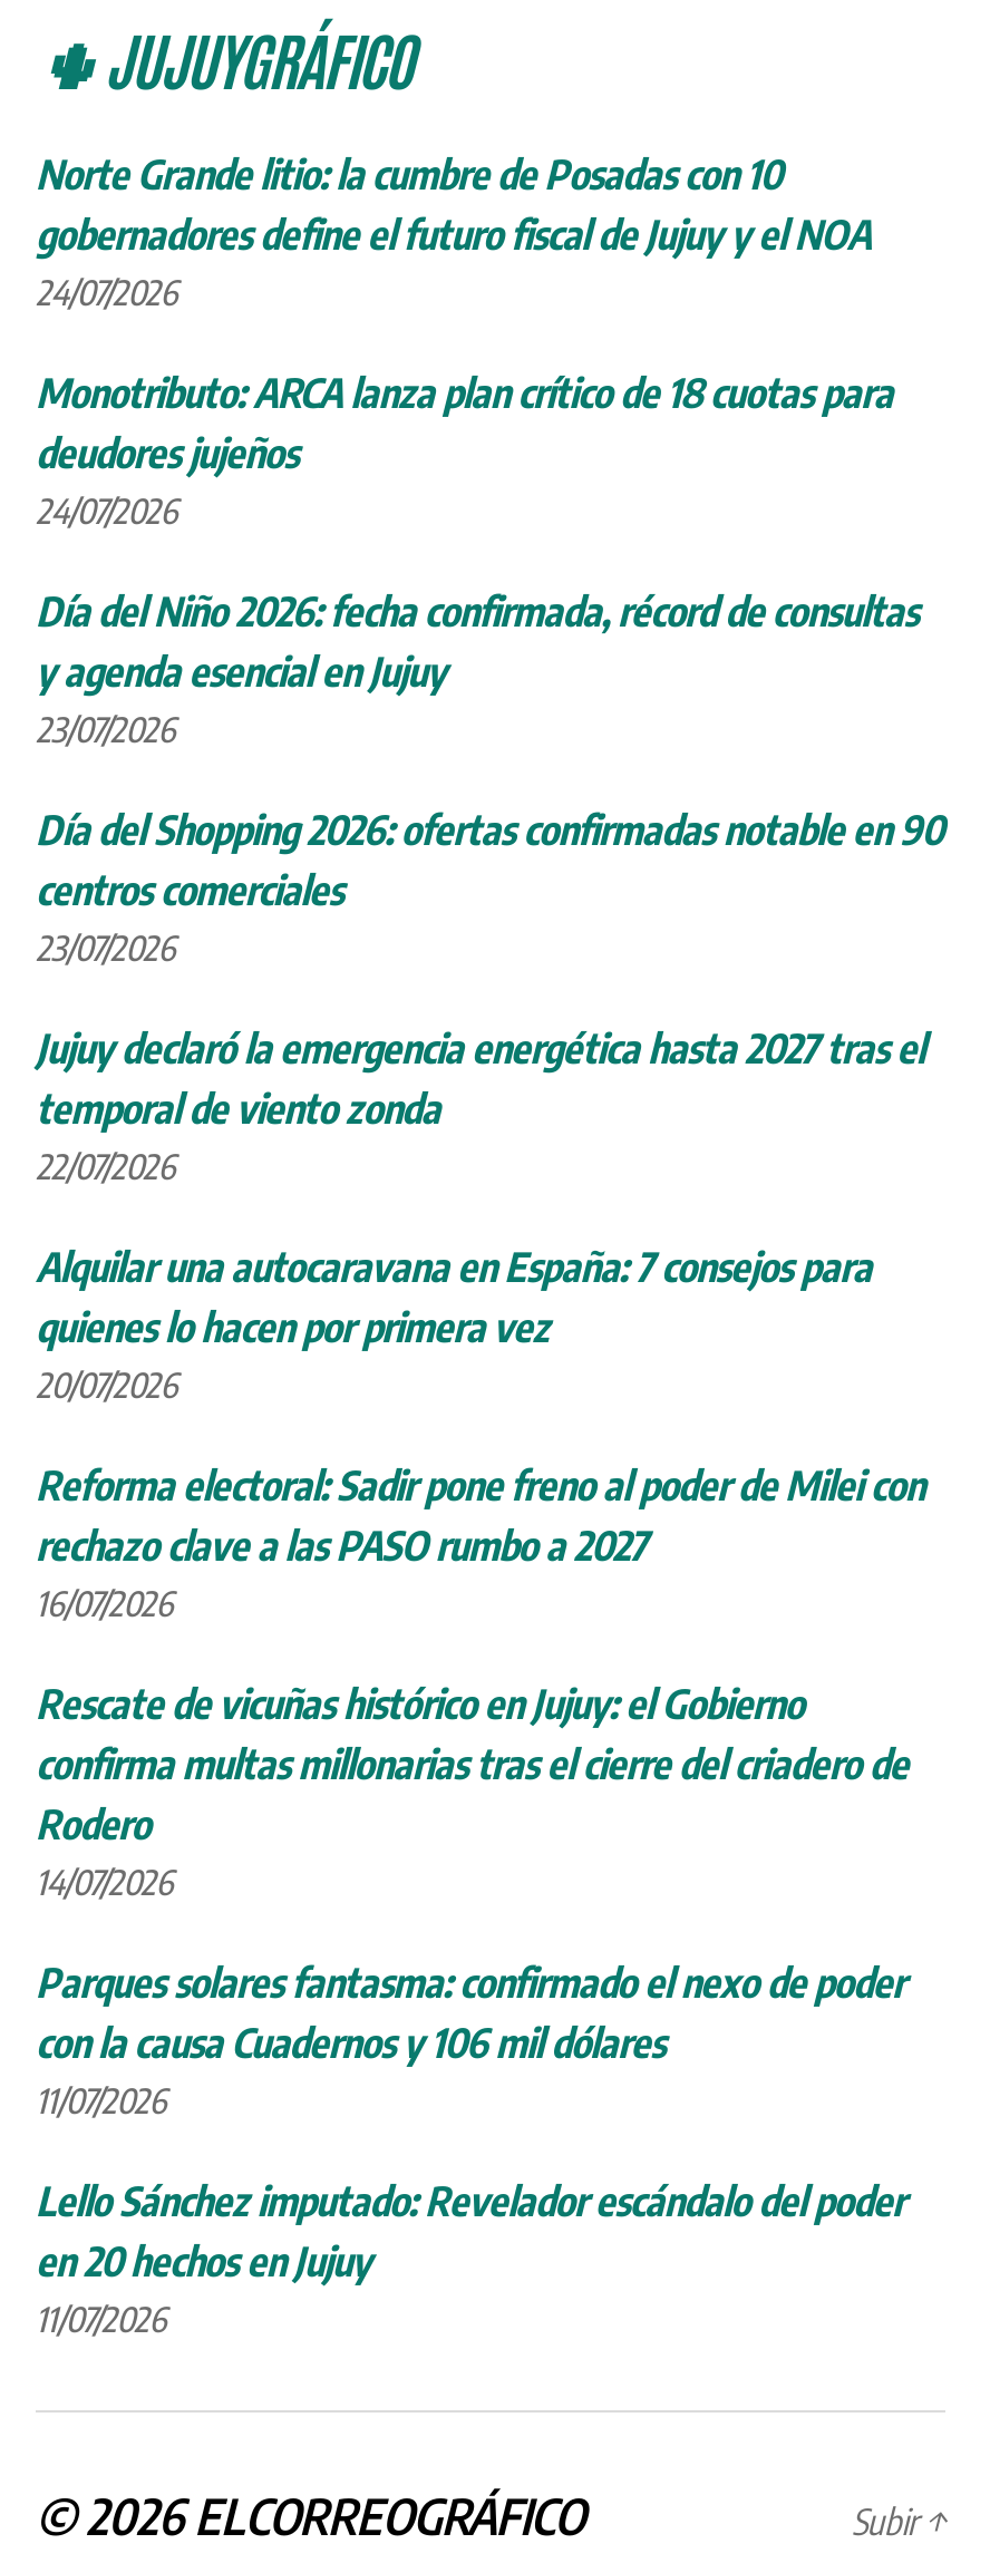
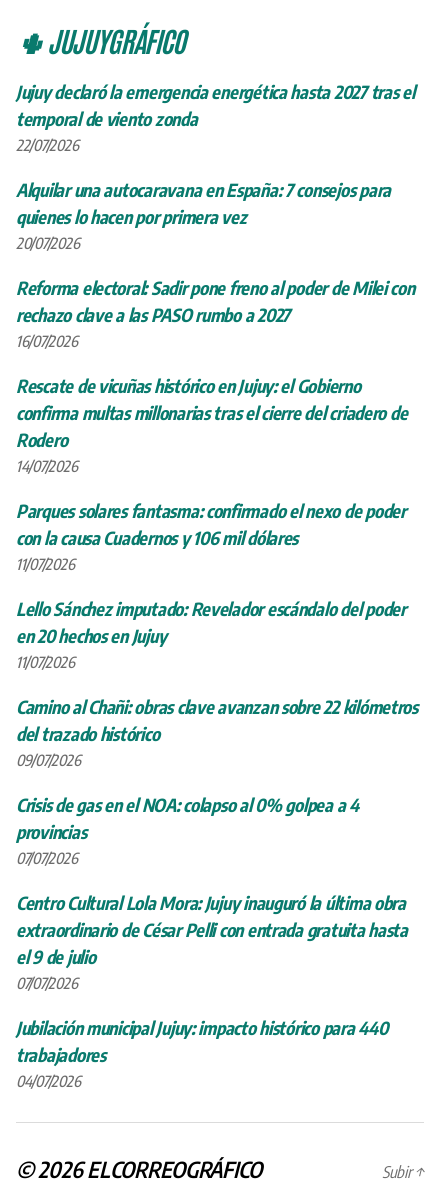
[36,146,943,967] Norte Grande litio: la cumbre de Posadas con 10 | gobernadores define el futuro fiscal de Jujuy y el NOA | 24/07/2026 | Monotributo: ARCA lanza plan crítico de 18 cuotas para | deudores jujeños | 24/07/2026 | Día del Niño 2026: fecha confirmada, récord de consultas | y agenda esencial en Jujuy | 23/07/2026 | Día del Shopping 2026: ofertas confirmadas notable en 90 | centros comerciales | 23/07/2026 -> none
moved [36,1021,924,2338] -> [16,80,415,671]: Jujuy declaró la emergencia energética hasta 2027 tras el | temporal de viento zonda | 22/07/2026 | ... | en 20 hechos en Jujuy | 11/07/2026
none -> [16,695,418,1090] Camino al Chañi: obras clave avanzan sobre 22 kilómetros | del trazado histórico | 09/07/2026 | Crisis de gas en el NOA: colapso al 0% golpea a 4 | provincias | 07/07/2026 | Centro Cultural Lola Mora: Jujuy inauguró la última obra | extraordinario de César Pelli con entrada gratuita hasta | el 9 de julio | 07/07/2026 | Jubilación municipal Jujuy: impacto histórico para 440 | trabajadores | 04/07/2026

